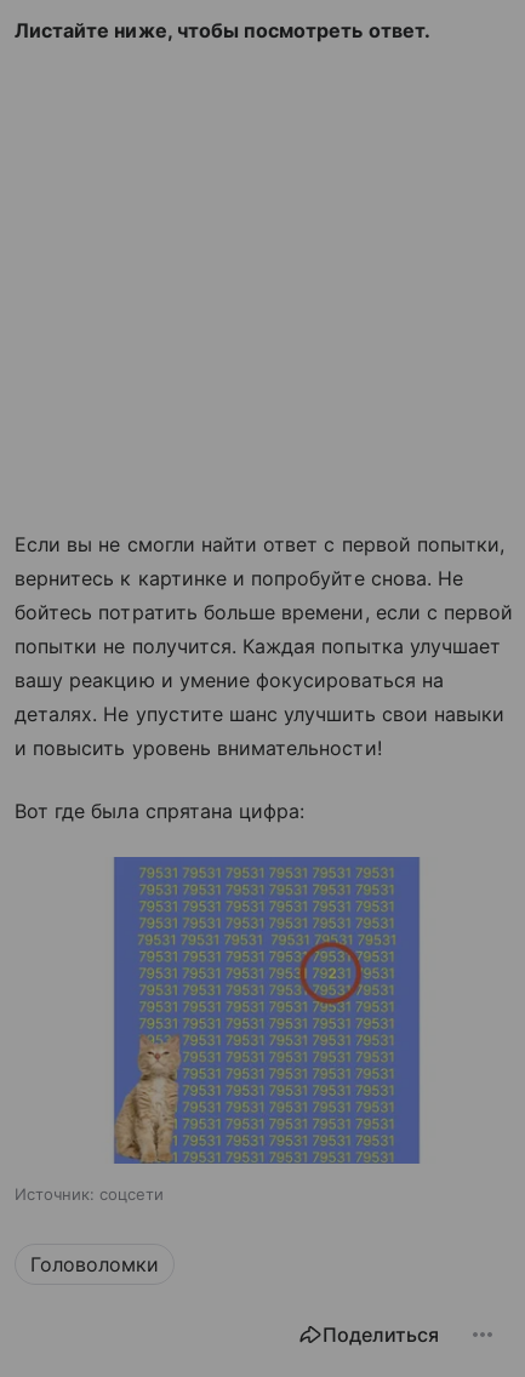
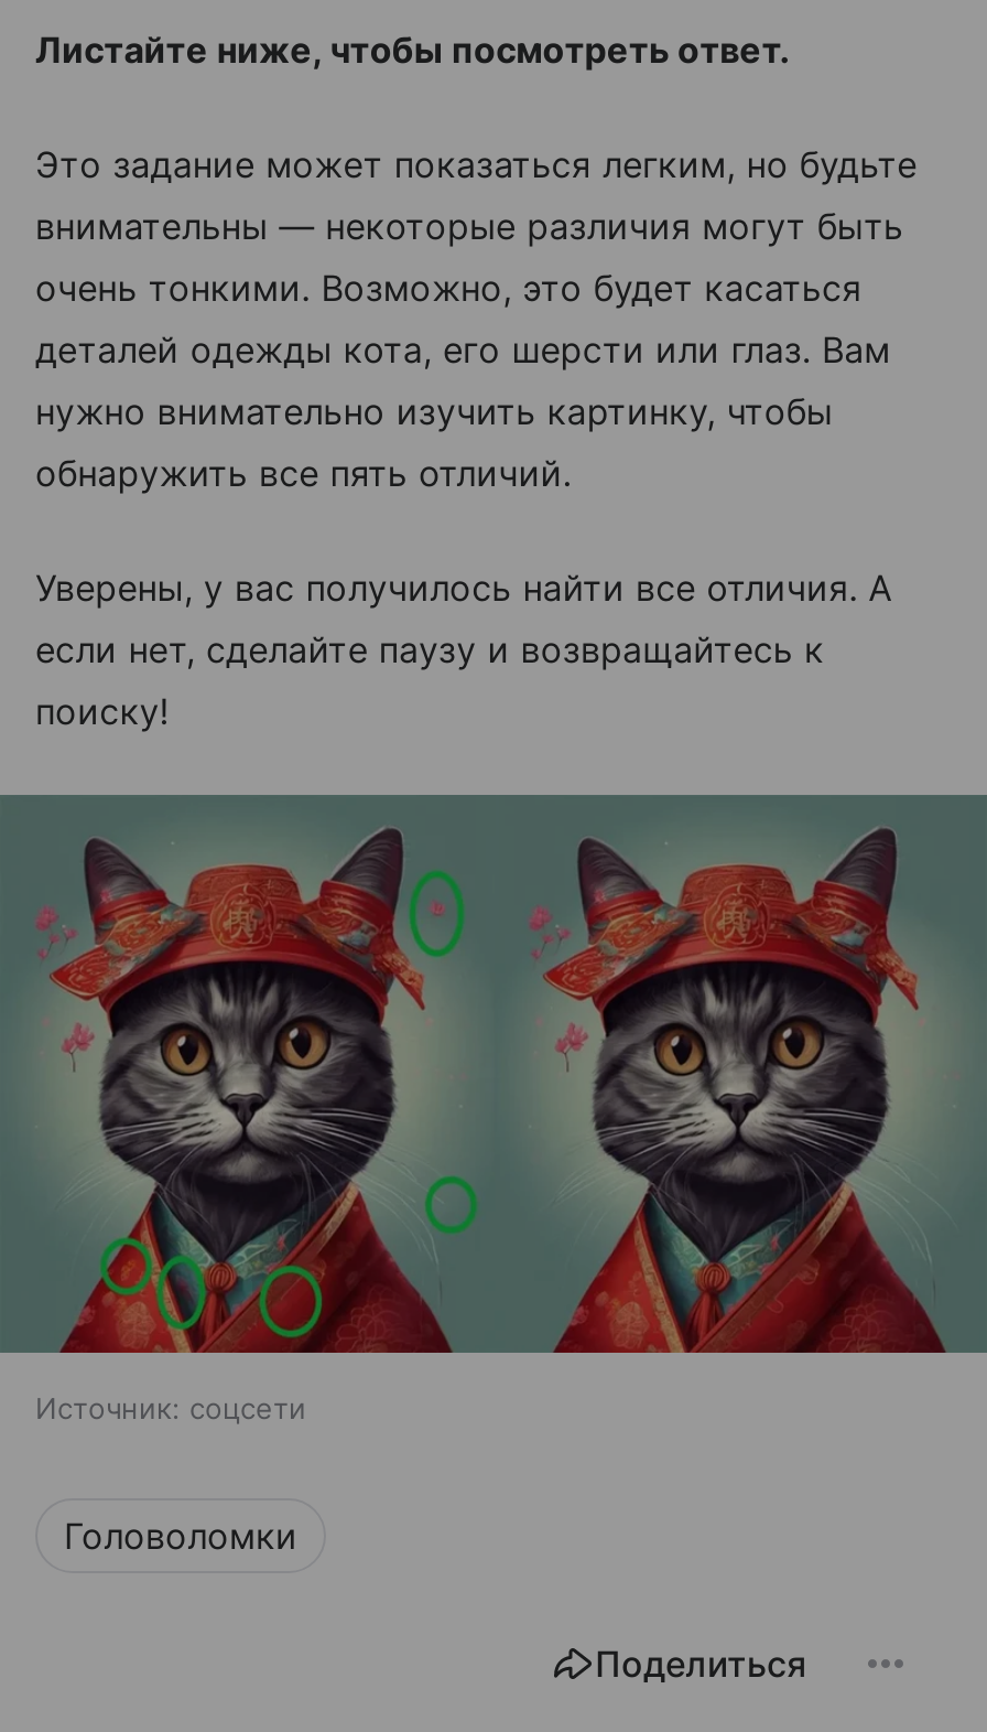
[15,533,513,761] Если вы не смогли найти ответ с первой попытки, | вернитесь к картинке и попробуйте снова. Не | бойтесь потратить больше времени, если с первой | попытки не получится. Каждая попытка улучшает | вашу реакцию и умение фокусироваться на | деталях. Не упустите шанс улучшить свои навыки | и повысить уровень внимательности! -> [35,142,917,495] Это задание может показаться легким, но будьте | внимательны — некоторые различия могут быть | очень тонкими. Возможно, это будет касаться | деталей одежды кота, его шерсти или глаз. Вам | нужно внимательно изучить картинку, чтобы | обнаружить все пять отличий.
[15,799,305,824] Вот где была спрятана цифра: -> [35,565,893,733] Уверены, у вас получилось найти все отличия. А | если нет, сделайте паузу и возвращайтесь к | поиску!
[113,857,422,1165] [image] -> [7,794,980,1356] [image]

